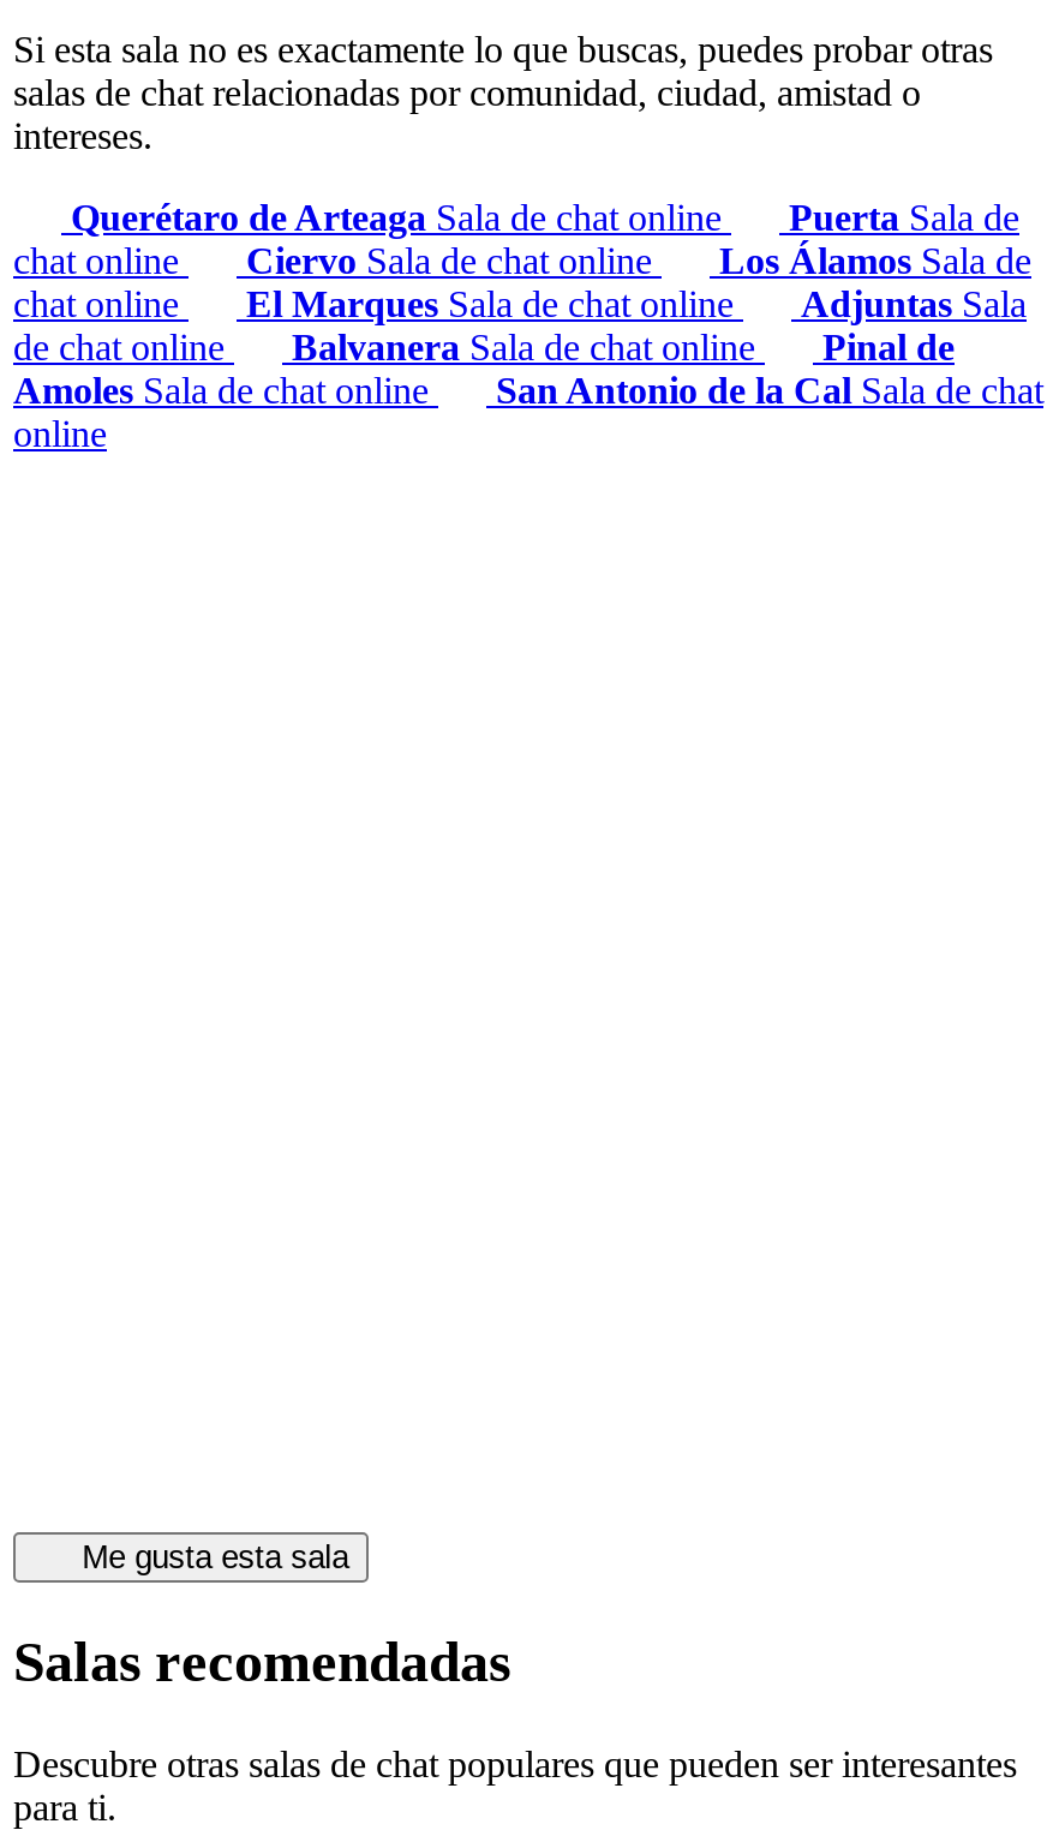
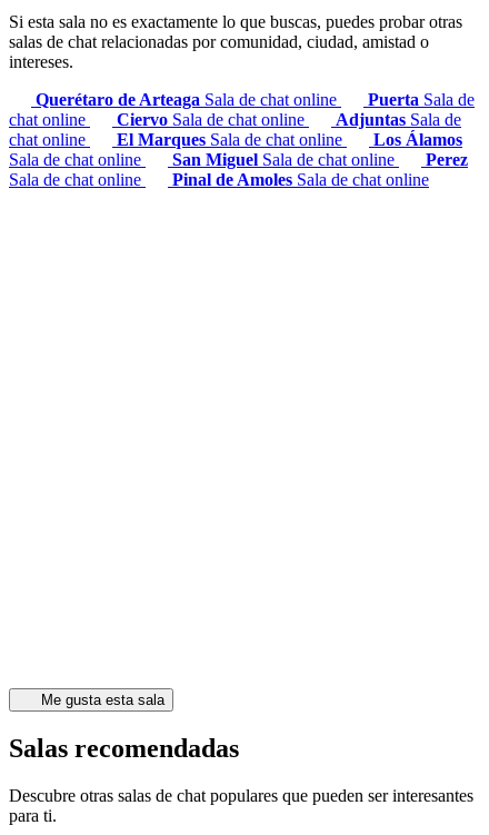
[719,240,1031,281] Los Álamos Sala de -> [336,110,461,129] Adjuntas Sala de
[13,284,1043,454] Adjuntas Sala | de chat online | Balvanera Sala de chat online | Pinal de | Amoles Sala de chat online | San Antonio de la Cal Sala de chat | online -> [9,130,468,189] Los Álamos | Sala de chat online | San Miguel Sala de chat online | Perez | Sala de chat online | Pinal de Amoles Sala de chat online

